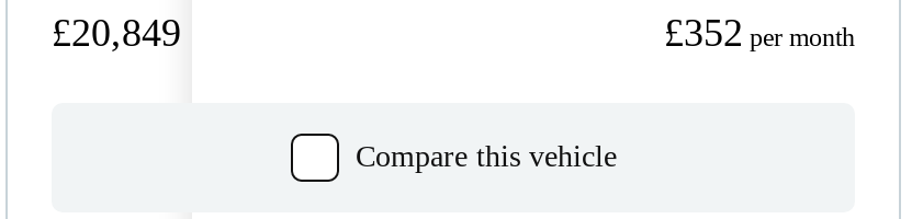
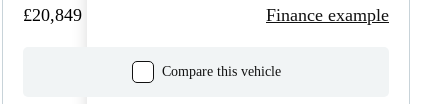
[664,12,855,56] £352 per month -> [266,5,389,25] Finance example

